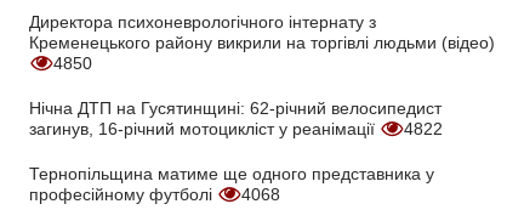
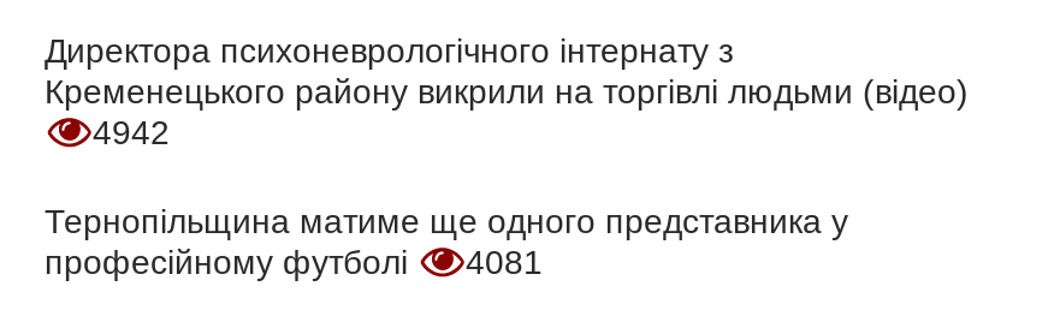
[29,54,443,139] 4850 | Нічна ДТП на Гусятинщині: 62-річний велосипедист | загинув, 16-річний мотоцикліст у реанімації | 4822 -> [93,114,170,152] 4942
[29,185,280,204] професійному футболі 4068 -> [45,244,543,282] професійному футболі 4081

